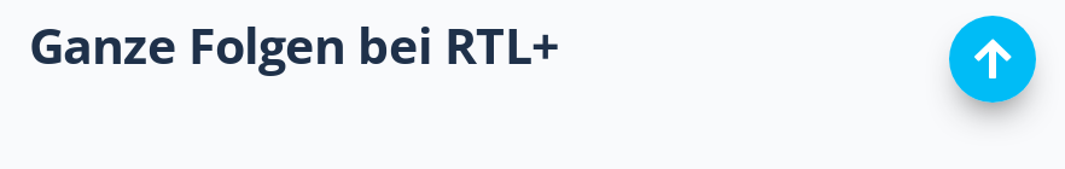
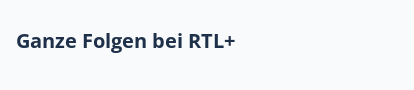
[947,13,1038,117] [image] -> none

